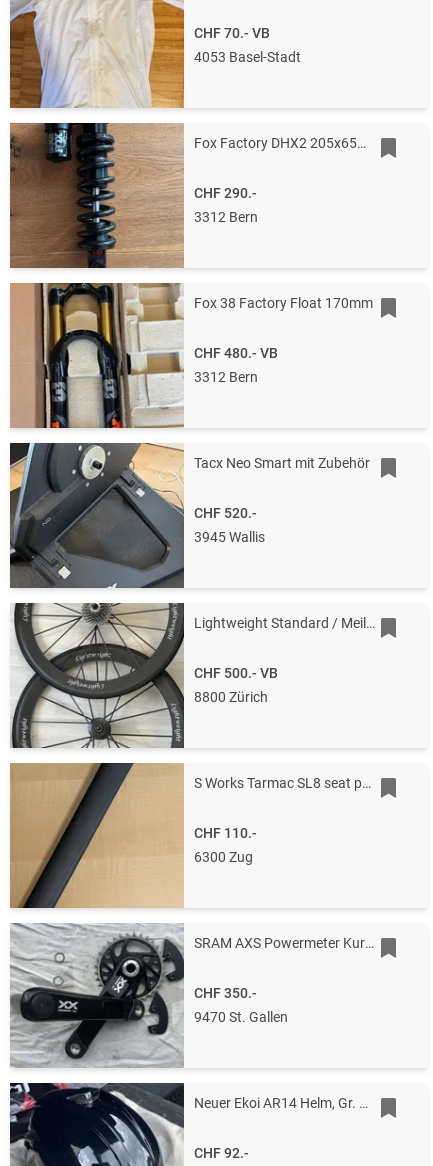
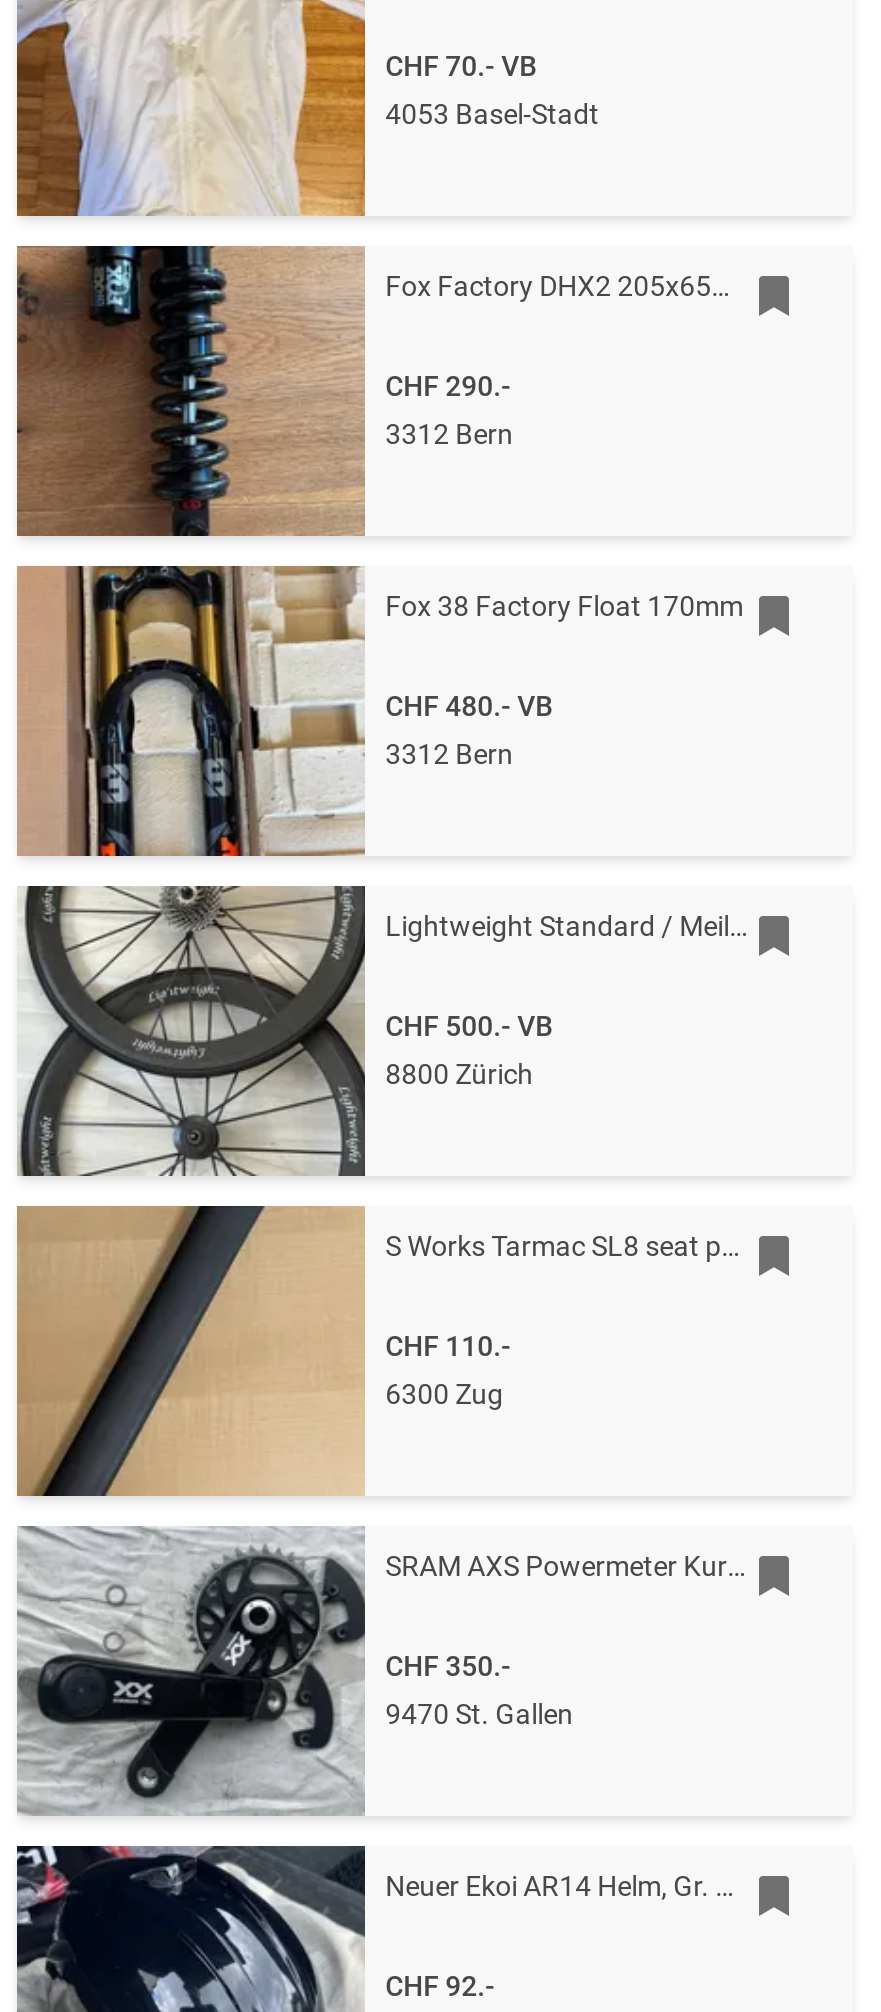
[9,443,370,589] [image] | Tacx Neo Smart mit Zubehör | CHF 520.- | 3945 Wallis -> none

